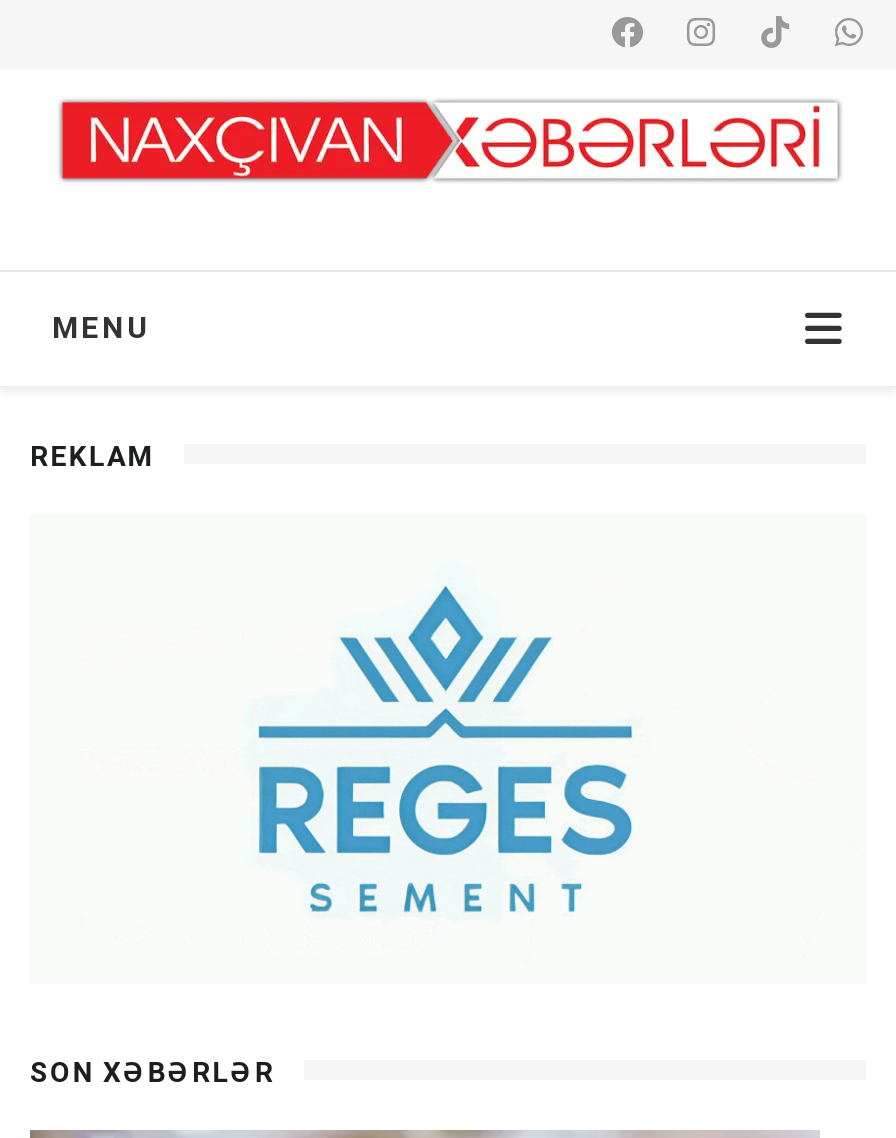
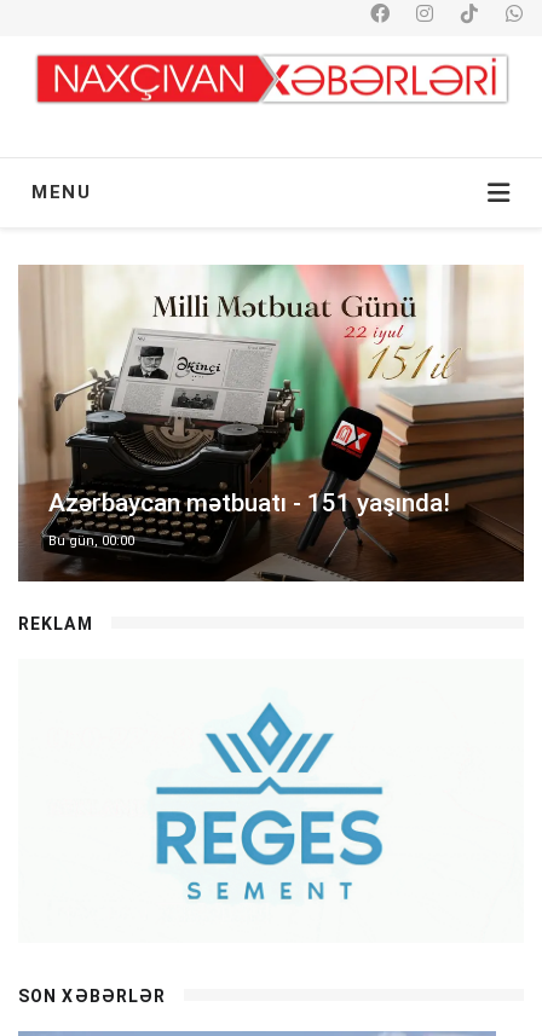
none -> [17,264,525,583] [image] | Azərbaycan mətbuatı - 151 yaşında! | Bu gün, 00:00

